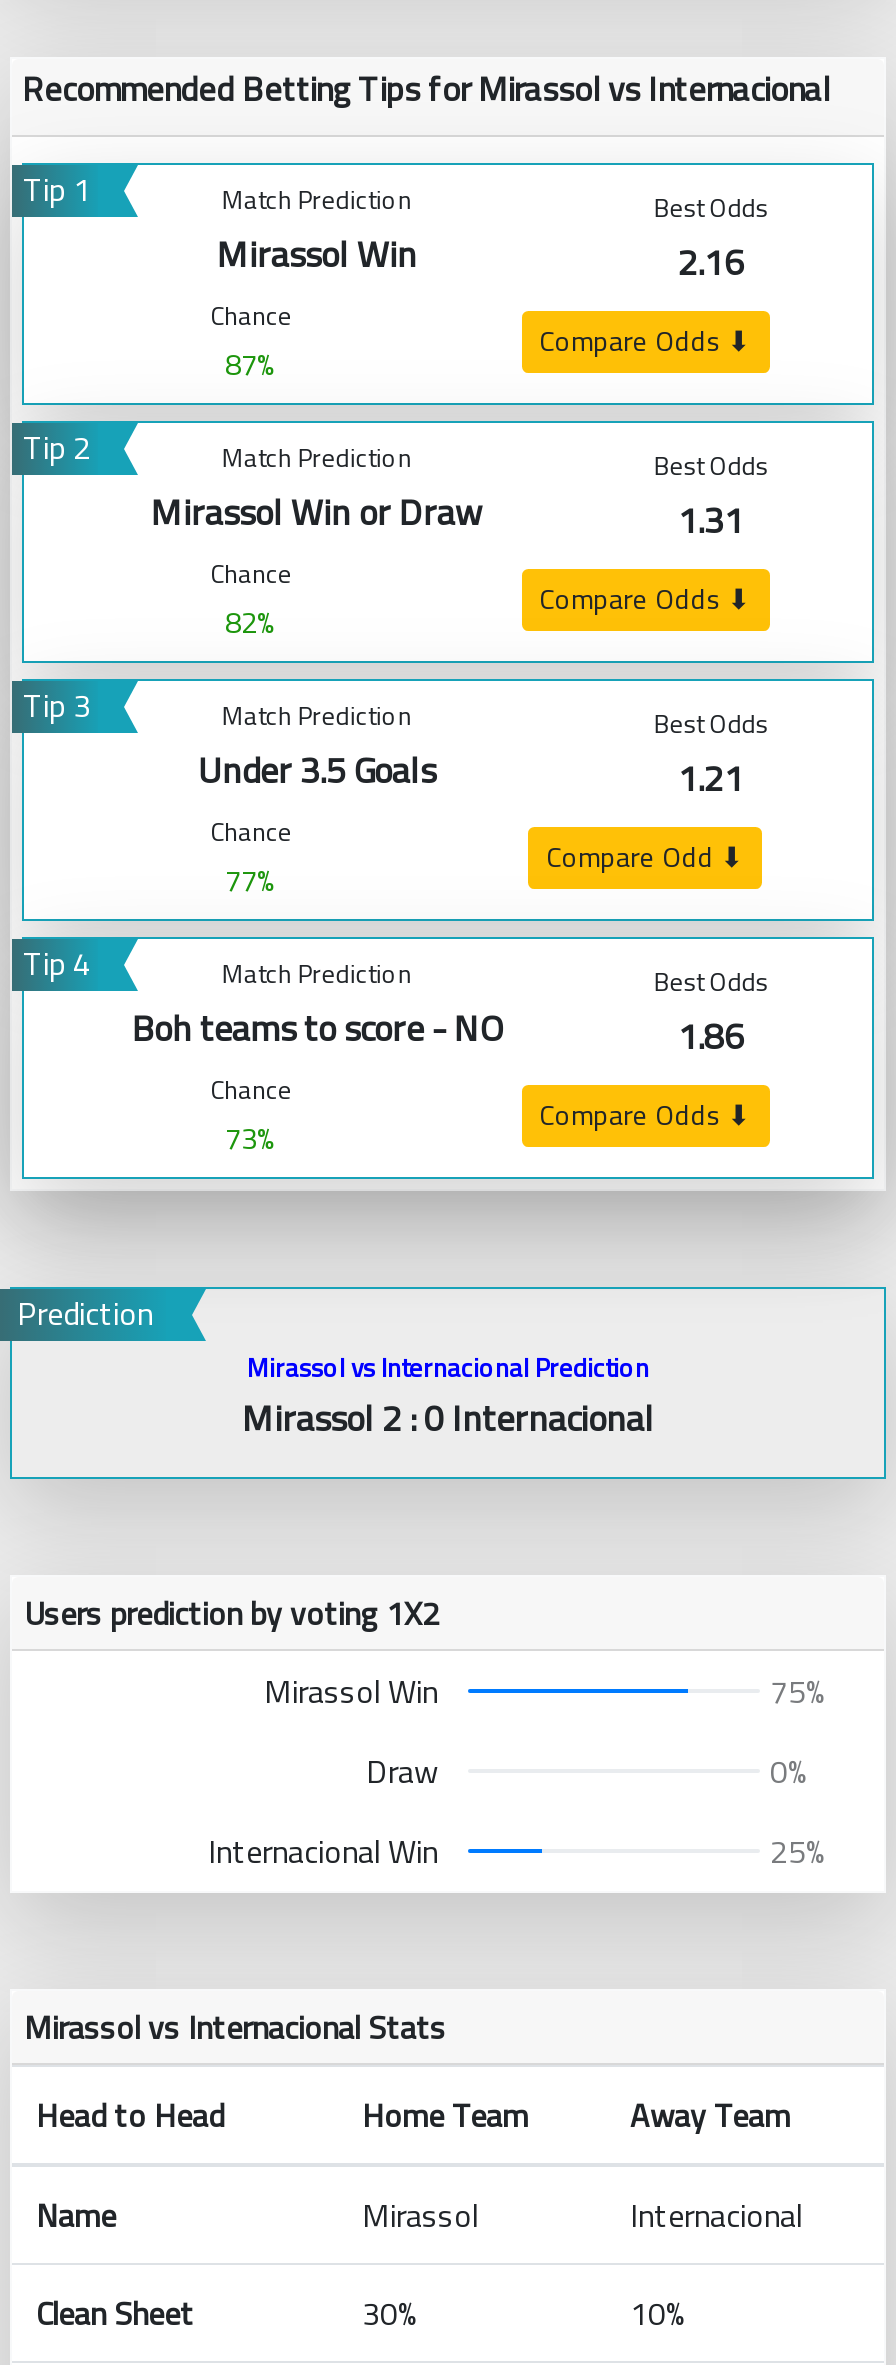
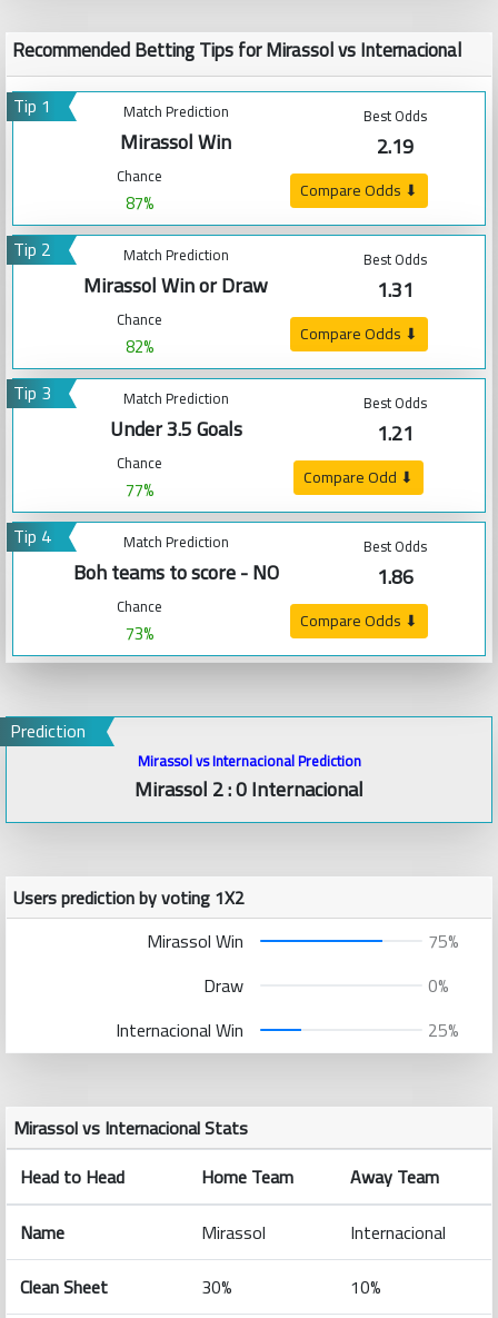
[678,229,744,295] 2.16 -> [377,128,413,165] 2.19

